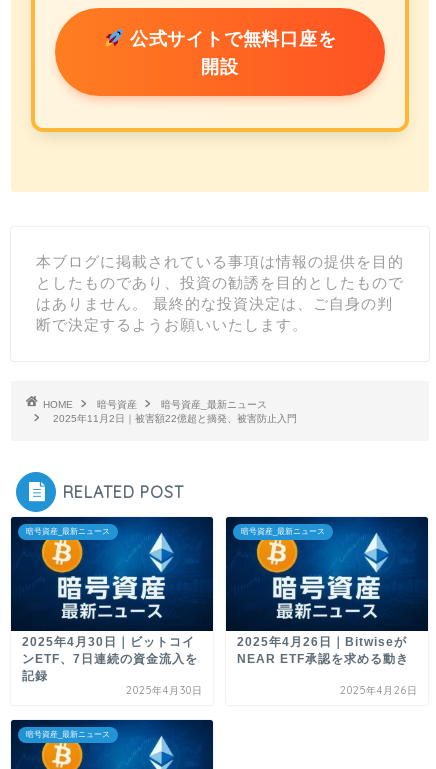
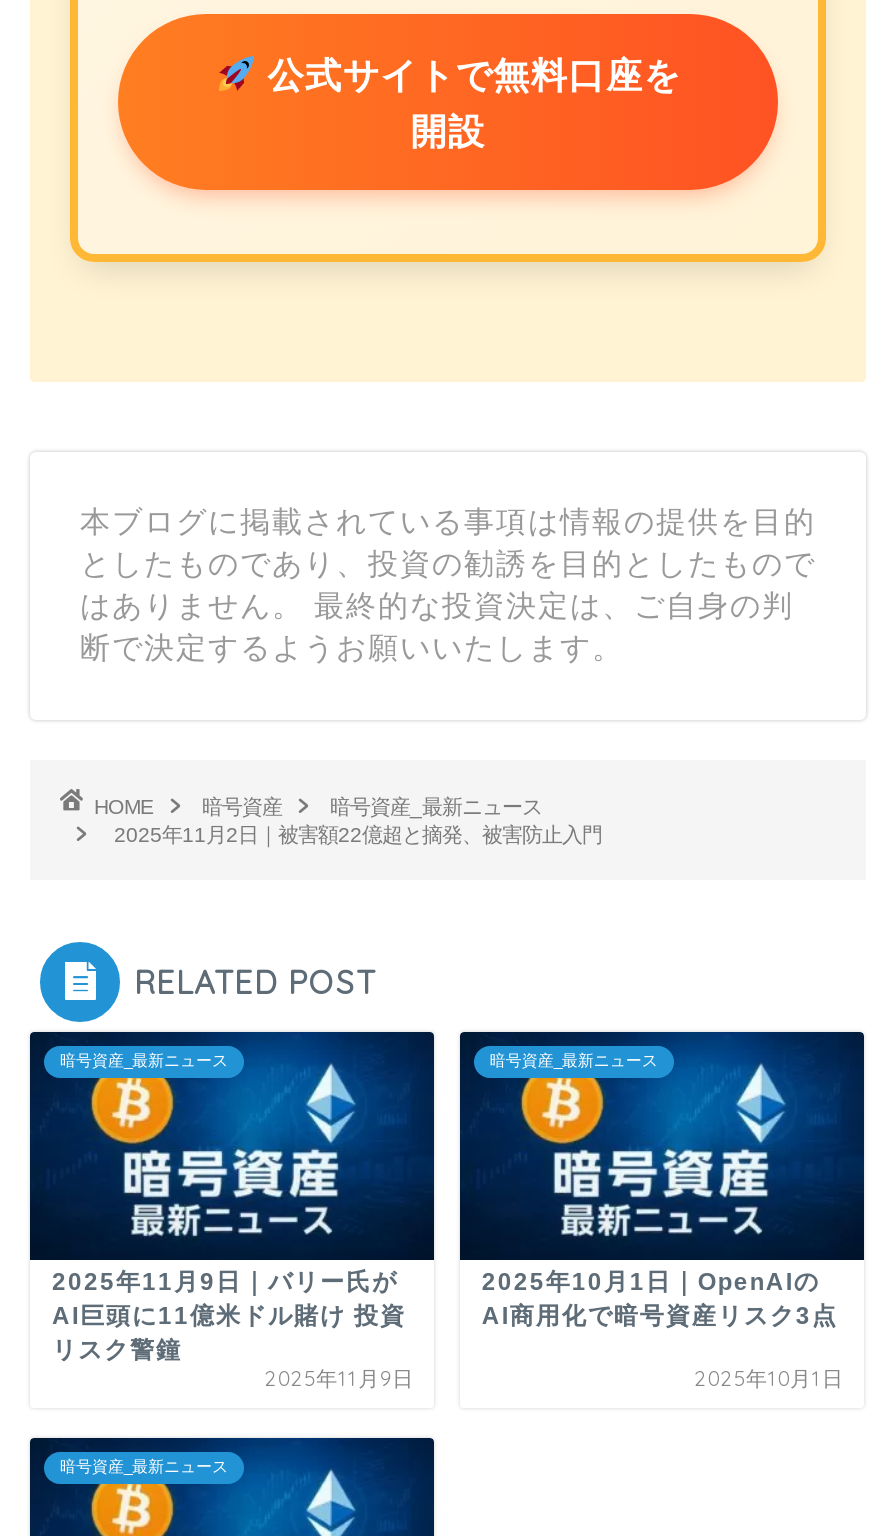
[22,635,203,697] 2025年4月30日｜ビットコイ | ンETF、7日連続の資金流入を | 記録 | 2025年4月30日 -> [52,1268,414,1392] 2025年11月9日｜バリー氏が | AI巨頭に11億米ドル賭け 投資 | リスク警鐘 | 2025年11月9日
[237,635,409,666] 2025年4月26日｜Bitwiseが | NEAR ETF承認を求める動き -> [482,1268,838,1330] 2025年10月1日｜OpenAIの | AI商用化で暗号資産リスク3点
[340,684,418,697] 2025年4月26日 -> [694,1366,844,1392] 2025年10月1日

